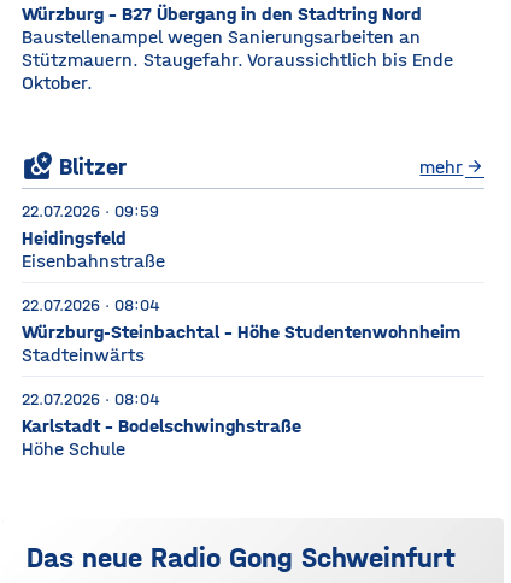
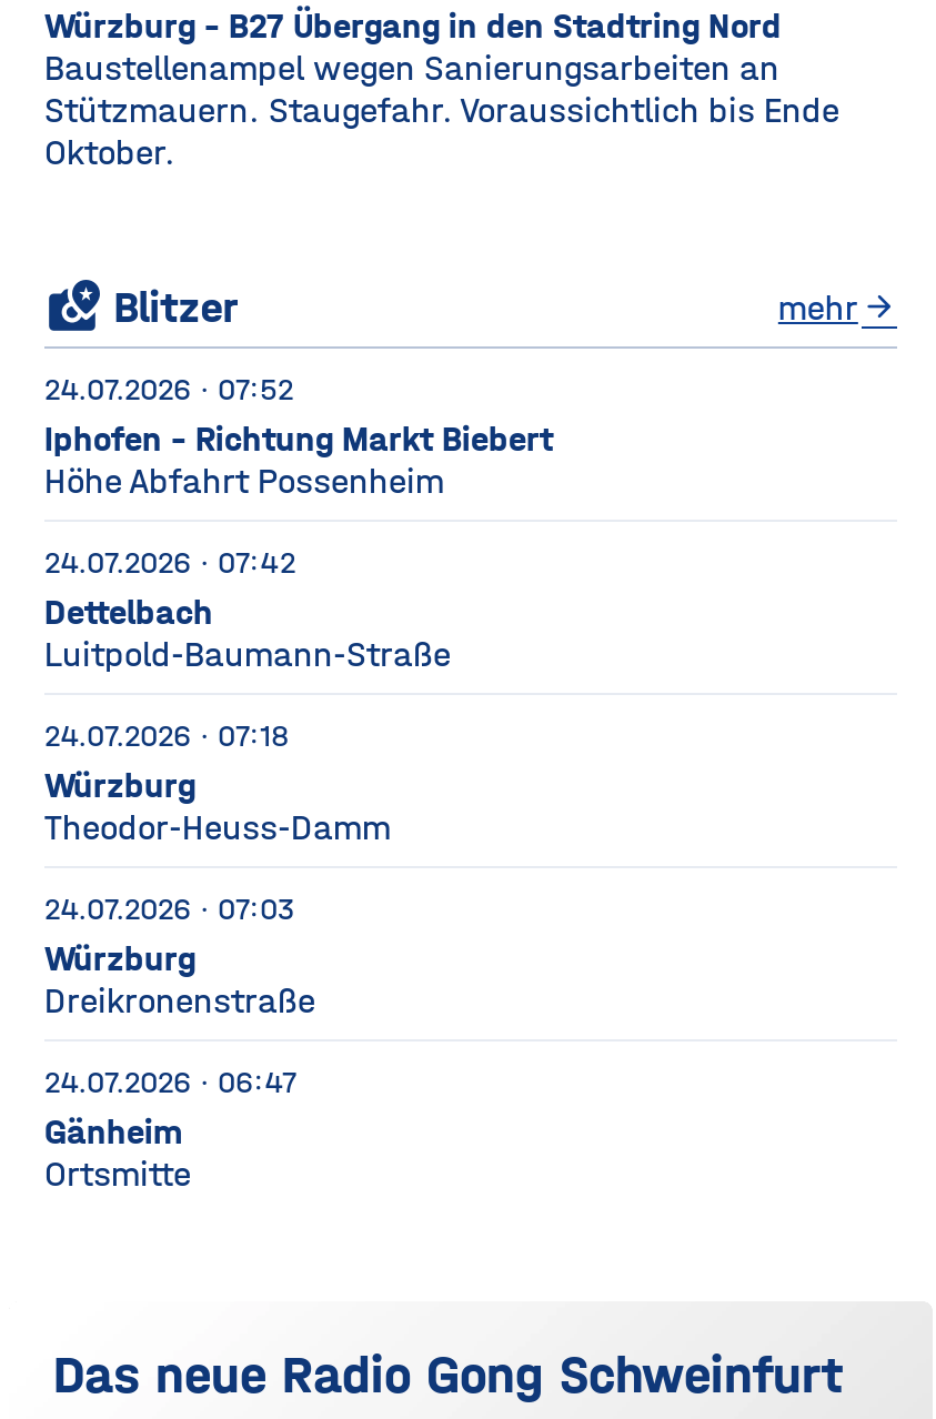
[22,202,460,461] 22.07.2026 · 09:59 | Heidingsfeld | Eisenbahnstraße | 22.07.2026 · 08:04 | Würzburg-Steinbachtal - Höhe Studentenwohnheim | Stadteinwärts | 22.07.2026 · 08:04 | Karlstadt - Bodelschwinghstraße | Höhe Schule -> [44,372,553,1196] 24.07.2026 · 07:52 | Iphofen - Richtung Markt Biebert | Höhe Abfahrt Possenheim | 24.07.2026 · 07:42 | Dettelbach | Luitpold-Baumann-Straße | 24.07.2026 · 07:18 | Würzburg | Theodor-Heuss-Damm | 24.07.2026 · 07:03 | Würzburg | Dreikronenstraße | 24.07.2026 · 06:47 | Gänheim | Ortsmitte

